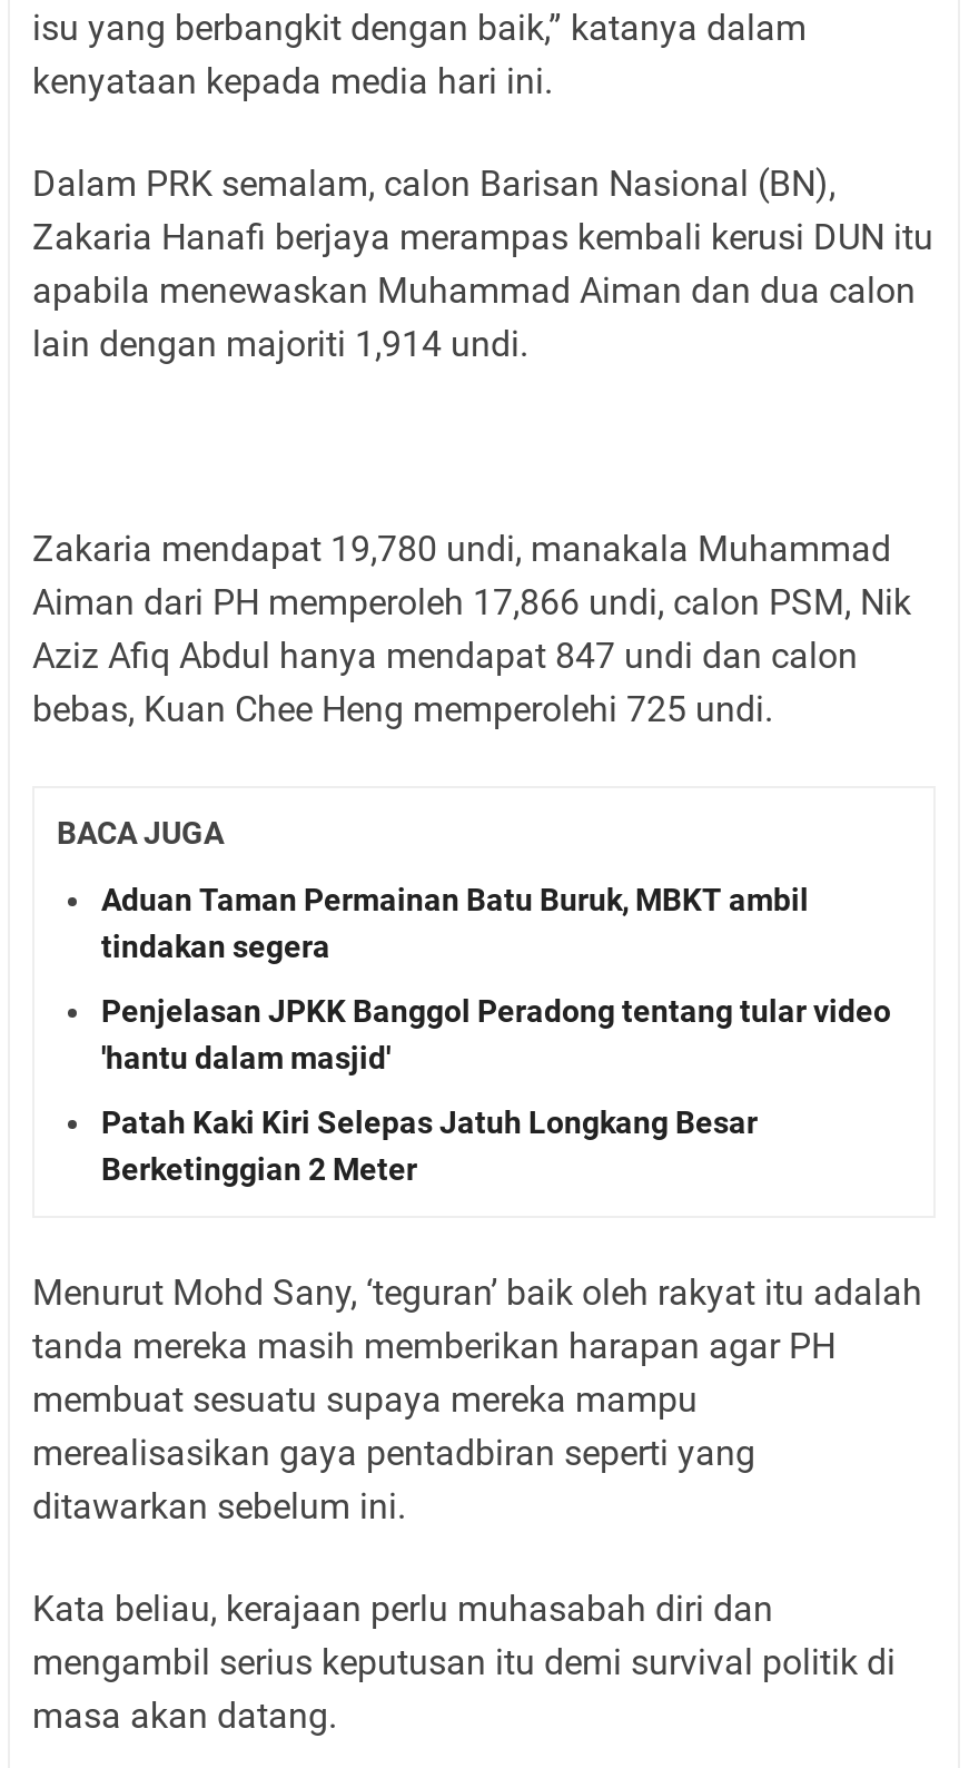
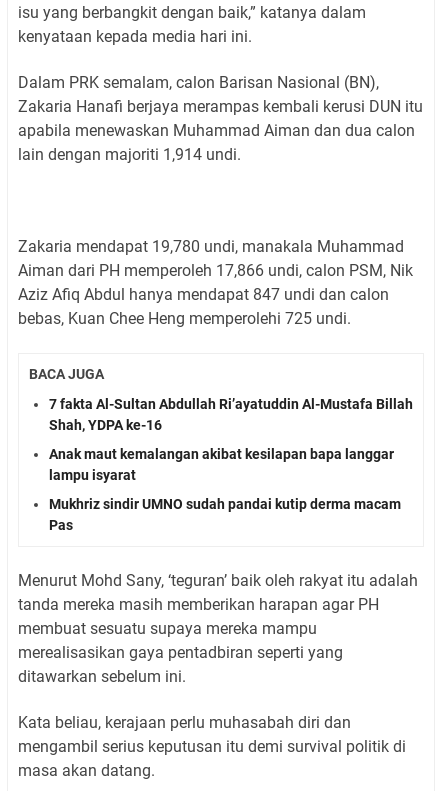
[101,882,809,965] Aduan Taman Permainan Batu Buruk, MBKT ambil | tindakan segera -> [49,396,413,433] 7 fakta Al-Sultan Abdullah Ri’ayatuddin Al-Mustafa Billah | Shah, YDPA ke-16
[101,994,891,1076] Penjelasan JPKK Banggol Peradong tentang tular video | 'hantu dalam masjid' -> [49,446,394,483] Anak maut kemalangan akibat kesilapan bapa langgar | lampu isyarat
[101,1105,758,1187] Patah Kaki Kiri Selepas Jatuh Longkang Besar | Berketinggian 2 Meter -> [49,496,401,533] Mukhriz sindir UMNO sudah pandai kutip derma macam | Pas

